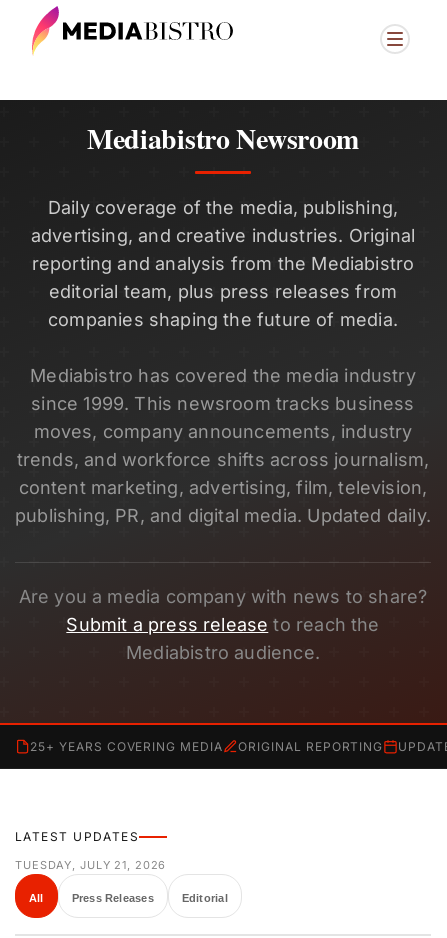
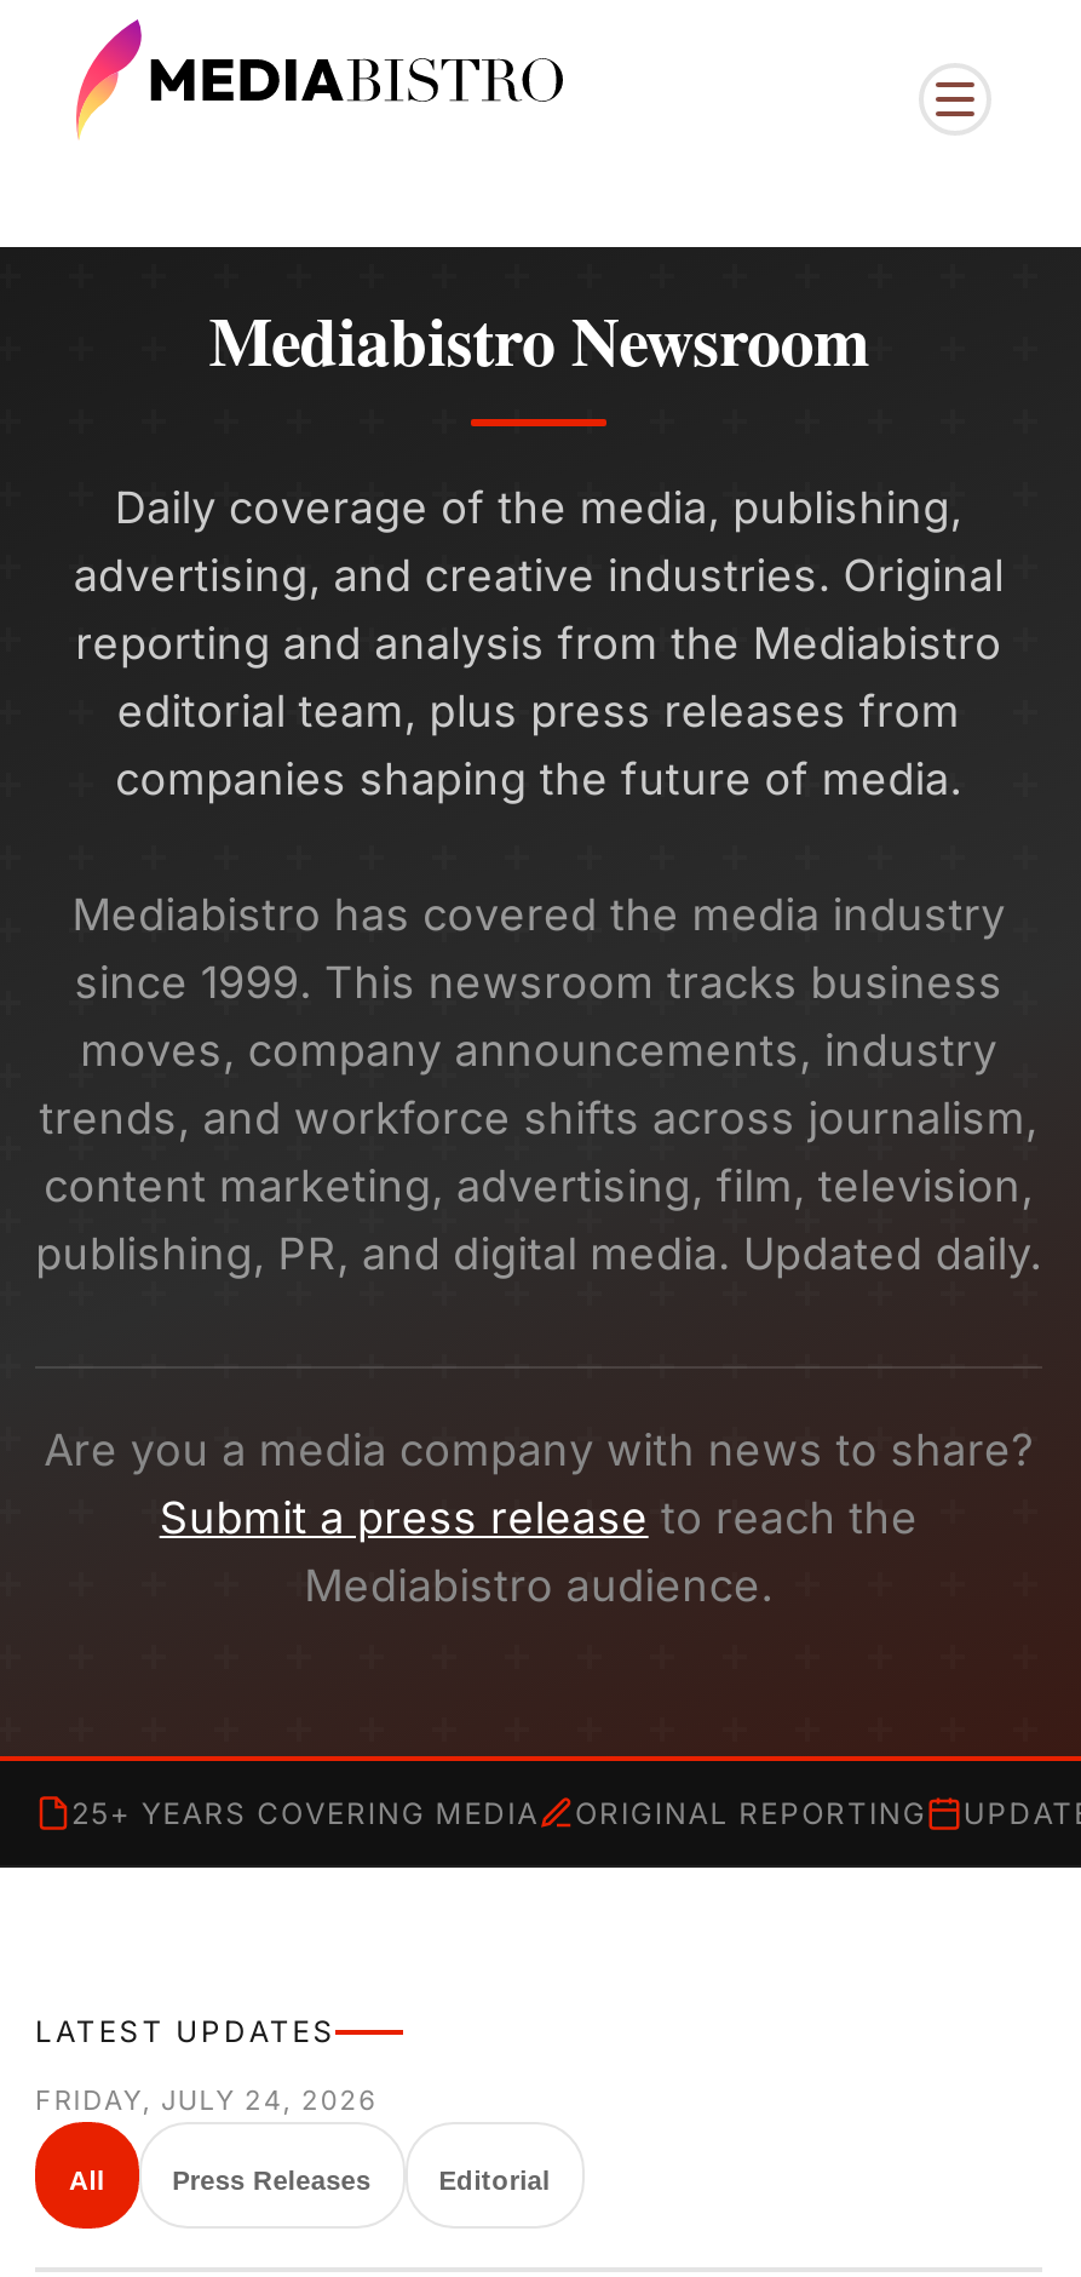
[15,858,166,872] TUESDAY, JULY 21, 2026 -> [35,2083,378,2117] FRIDAY, JULY 24, 2026

